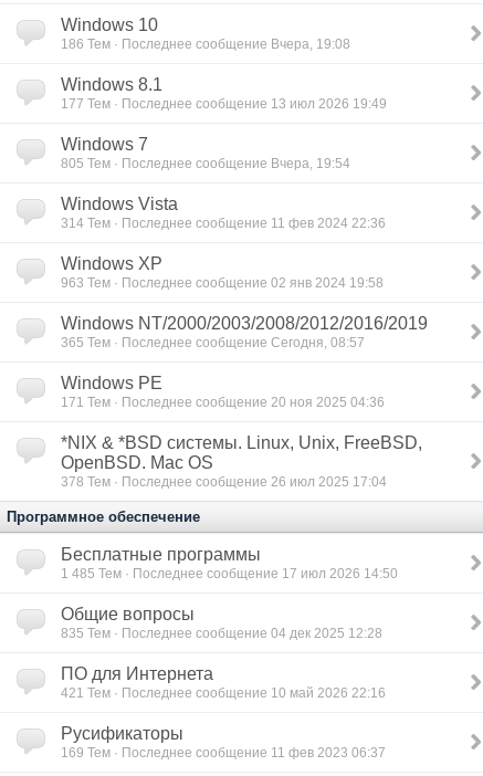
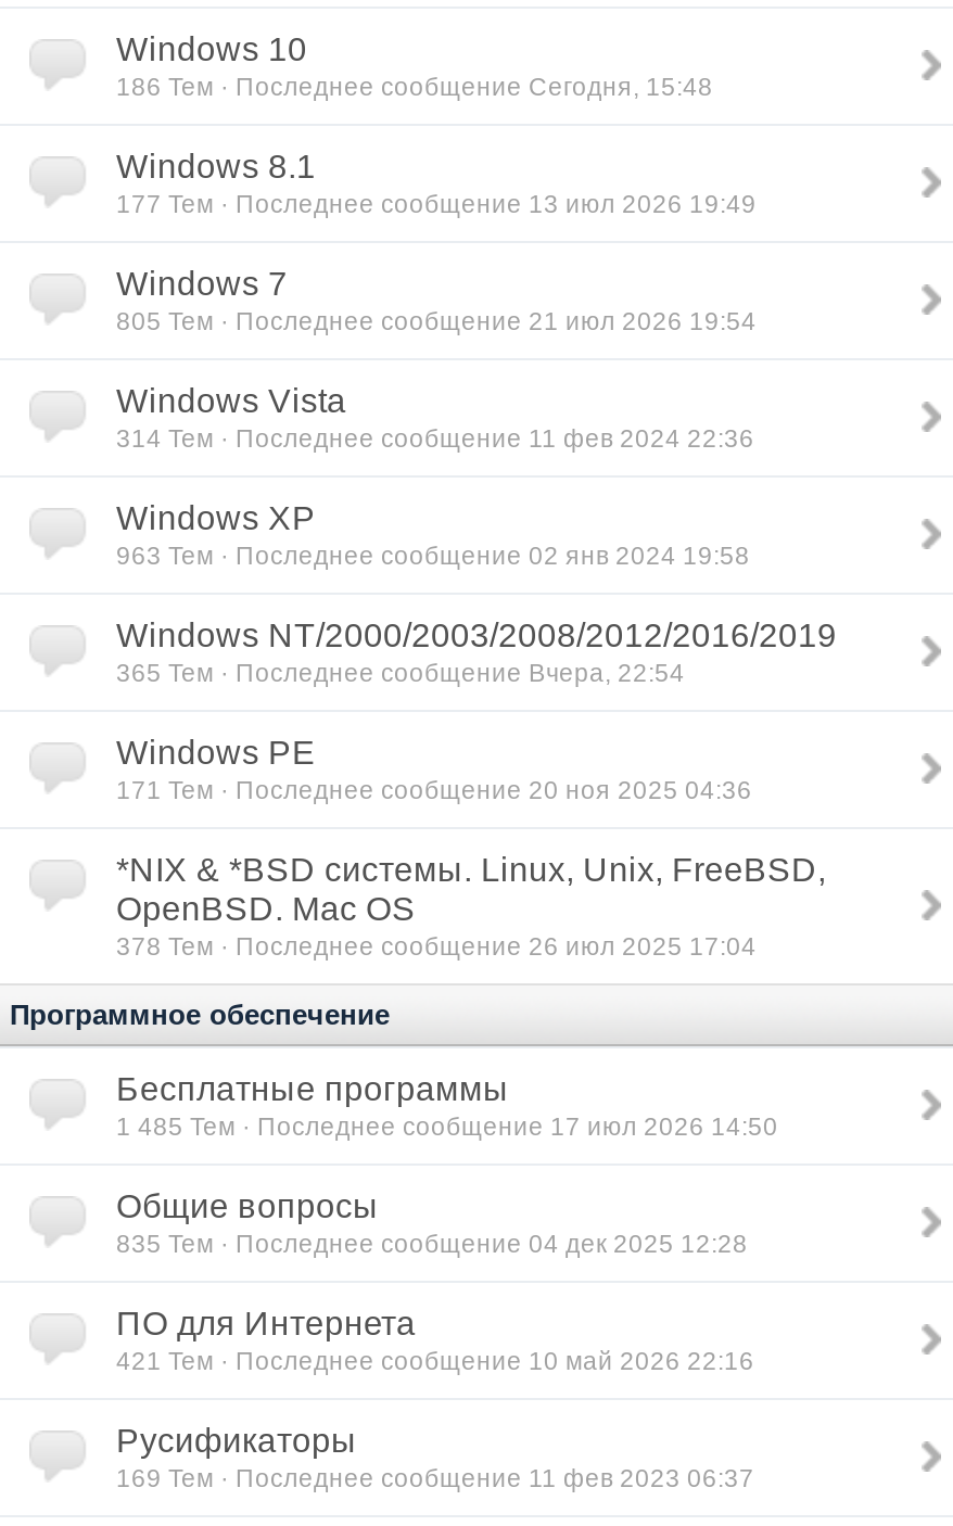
[61,36,350,51] 186 Тем · Последнее сообщение Вчера, 19:08 -> [116,72,713,100] 186 Тем · Последнее сообщение Сегодня, 15:48
[61,156,350,170] 805 Тем · Последнее сообщение Вчера, 19:54 -> [116,306,757,334] 805 Тем · Последнее сообщение 21 июл 2026 19:54
[61,335,365,349] 365 Тем · Последнее сообщение Сегодня, 08:57 -> [116,658,685,686] 365 Тем · Последнее сообщение Вчера, 22:54

